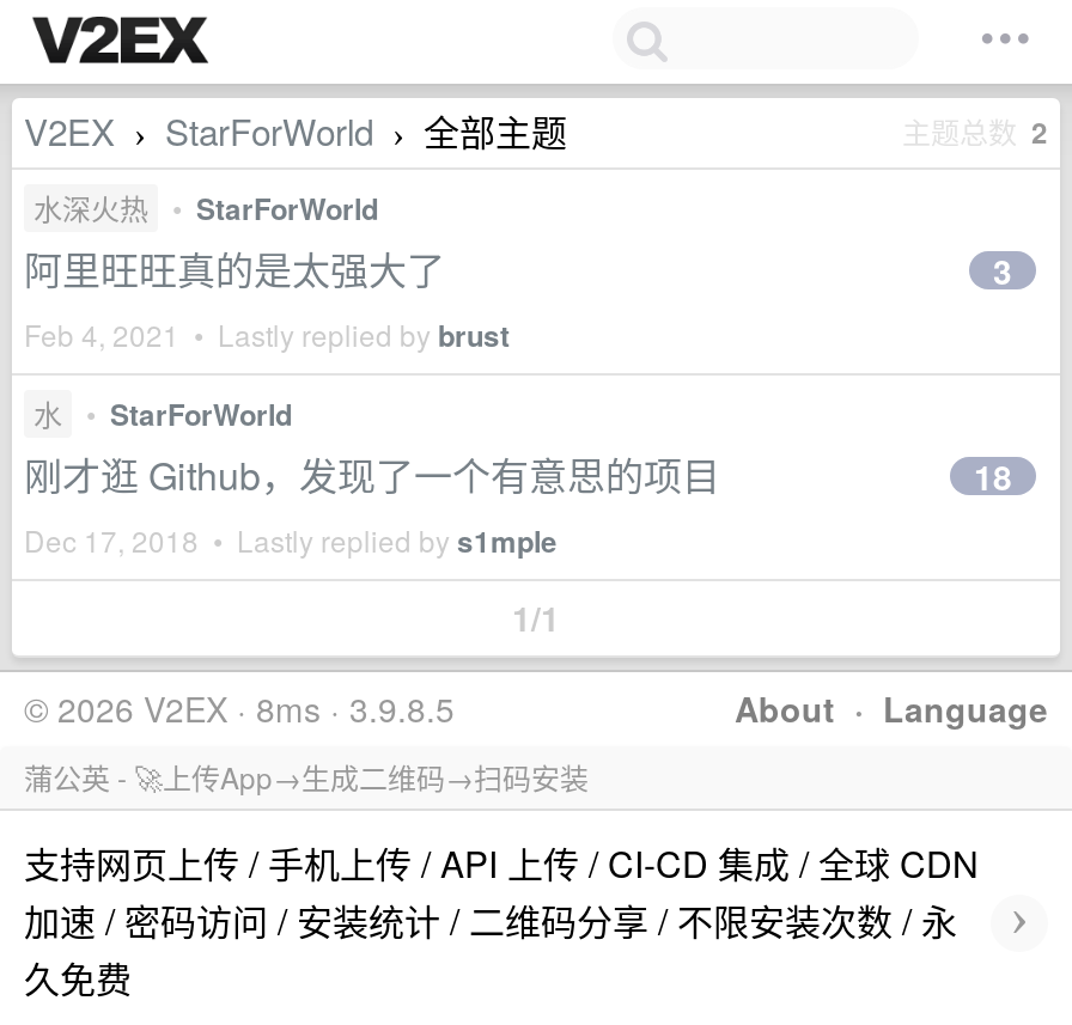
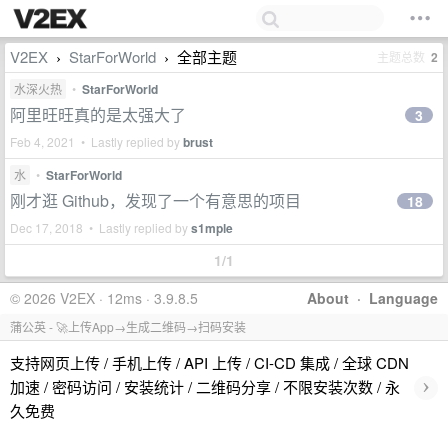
[24,684,455,732] © 2026 V2EX · 8ms · 3.9.8.5 -> [10,288,198,308] © 2026 V2EX · 12ms · 3.9.8.5

